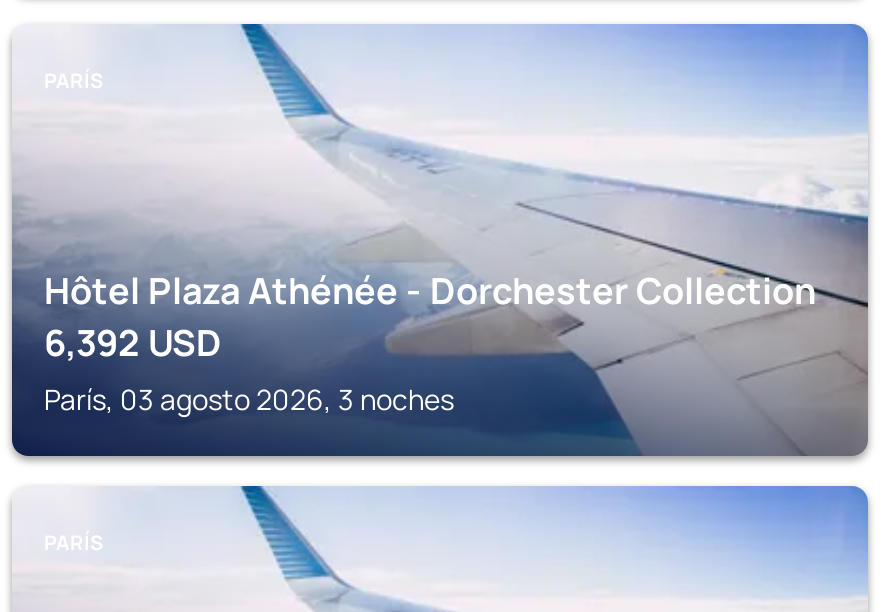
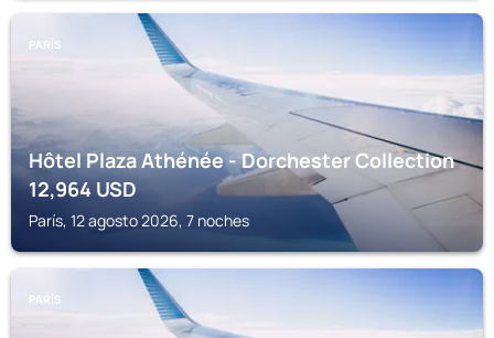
[44,318,222,366] 6,392 USD -> [29,176,137,202] 12,964 USD
[44,380,454,418] París, 03 agosto 2026, 3 noches -> [29,210,249,231] París, 12 agosto 2026, 7 noches

